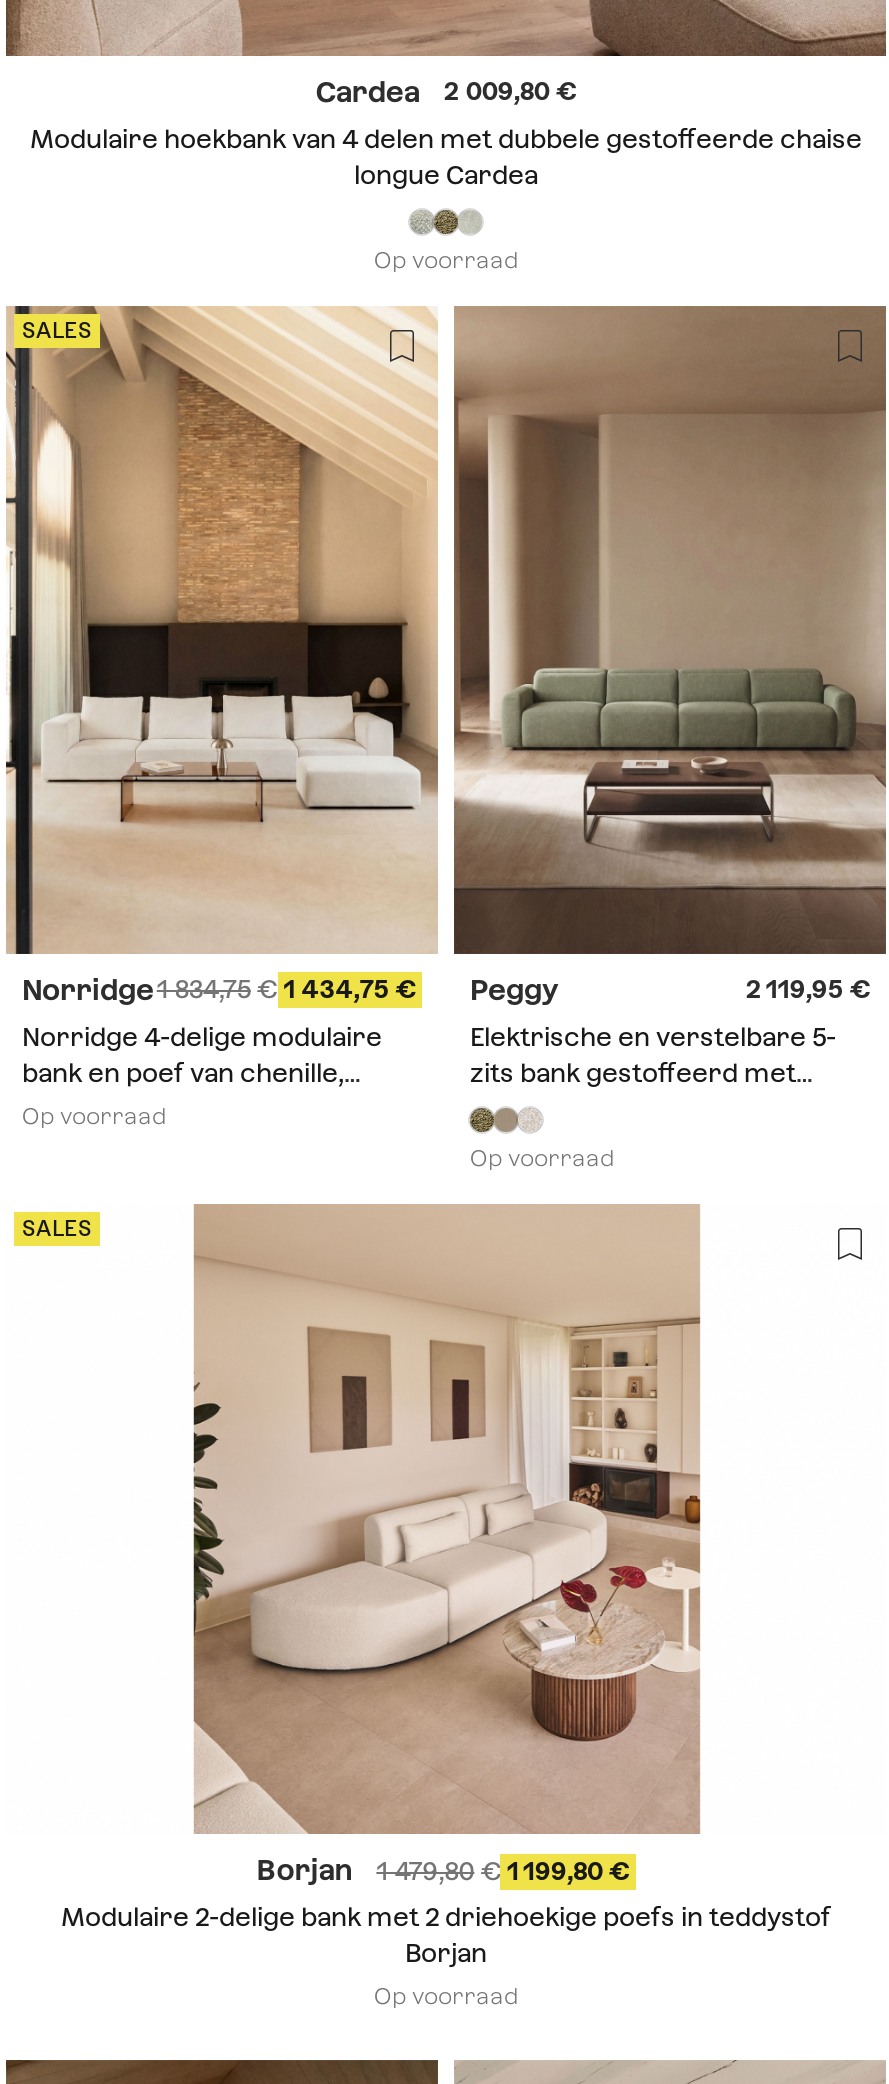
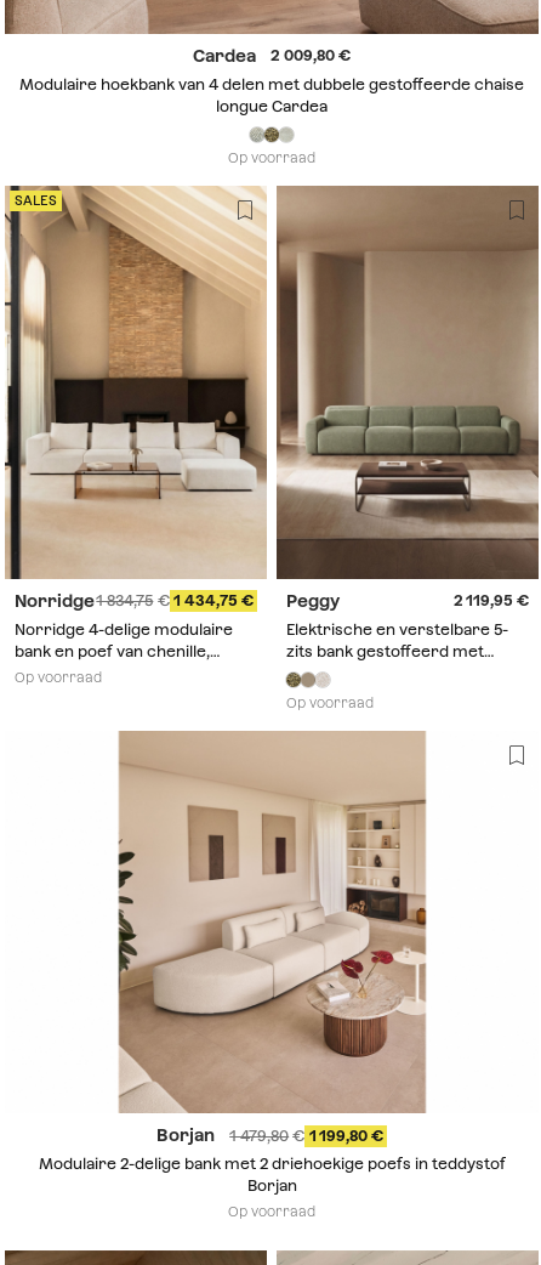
[22,1216,92,1242] SALES -> none

